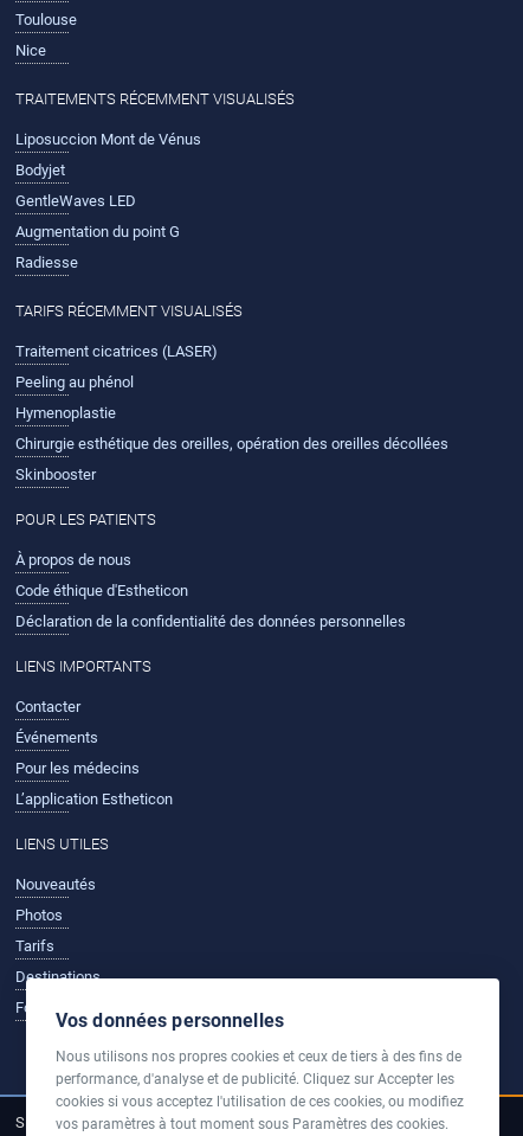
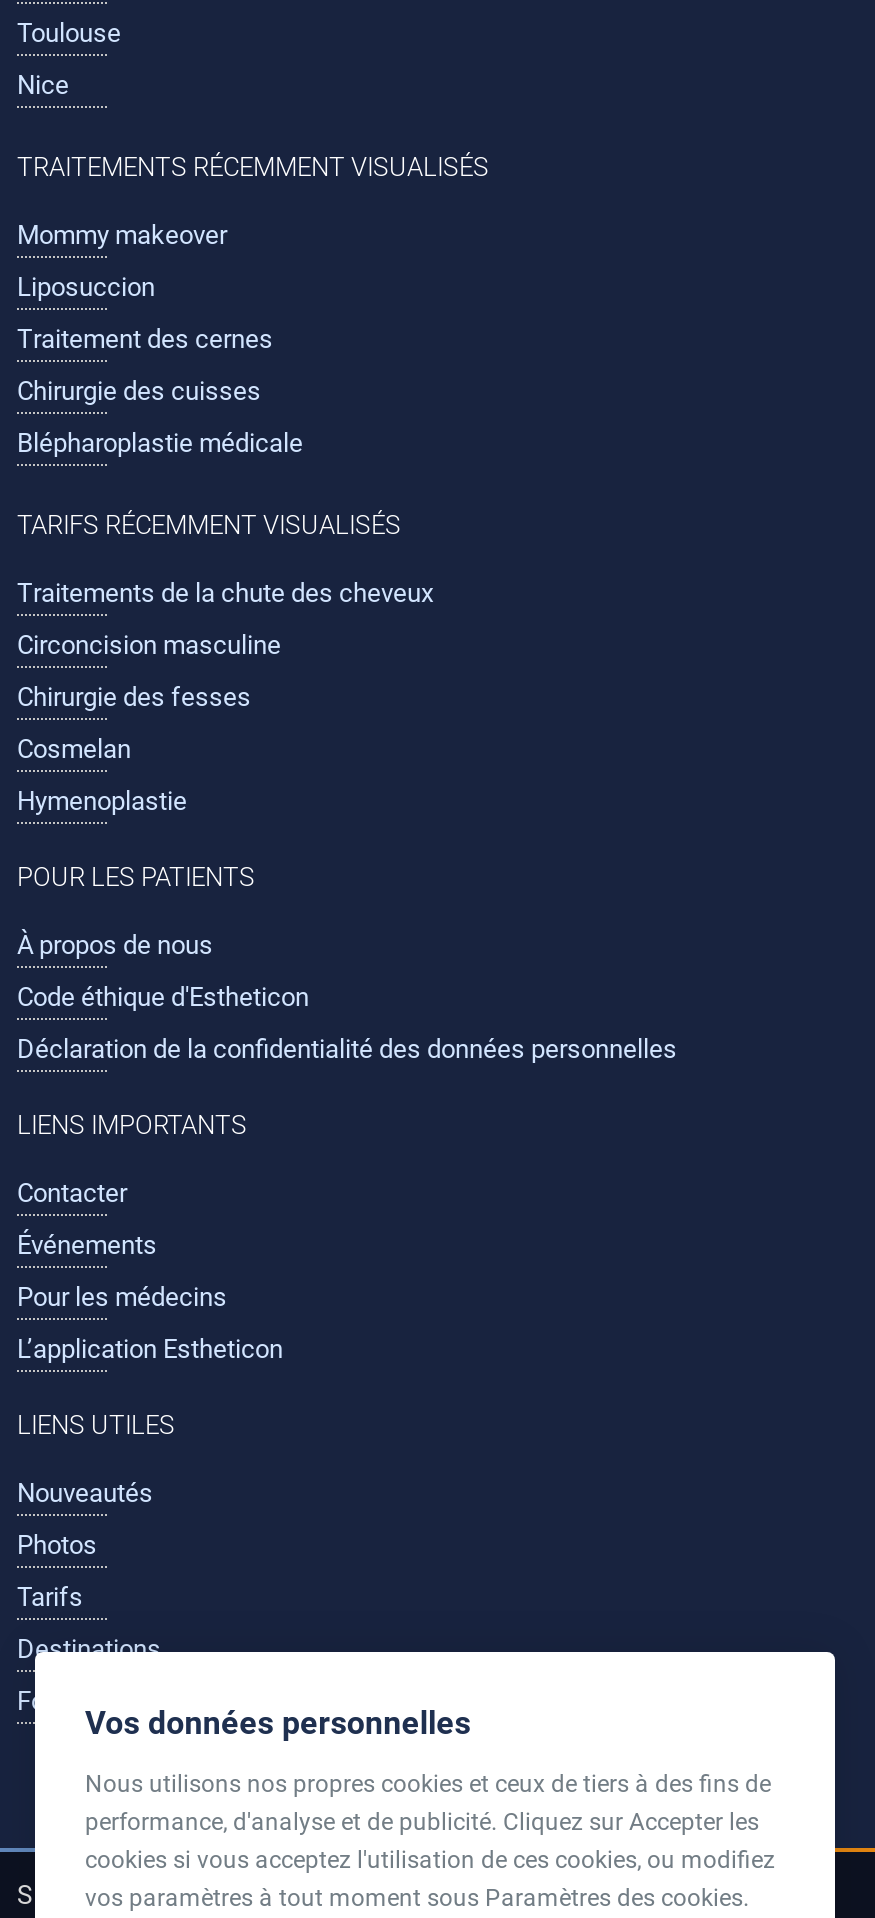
[15,130,201,148] Liposuccion Mont de Vénus -> [17,220,227,250] Mommy makeover
[15,161,65,179] Bodyjet -> [17,272,155,302] Liposuccion
[15,192,136,210] GentleWaves LED -> [17,324,273,354] Traitement des cernes
[15,223,180,240] Augmentation du point G -> [17,376,261,406] Chirurgie des cuisses
[15,253,78,271] Radiesse -> [17,428,303,458] Blépharoplastie médicale
[15,342,218,391] Traitement cicatrices (LASER) | Peeling au phénol -> [17,578,433,764] Traitements de la chute des cheveux | Circoncision masculine | Chirurgie des fesses | Cosmelan
moved [15,404,116,422] -> [17,786,187,816]: Hymenoplastie
[15,435,448,483] Chirurgie esthétique des oreilles, opération des oreilles décollées | Skinbooster -> none

